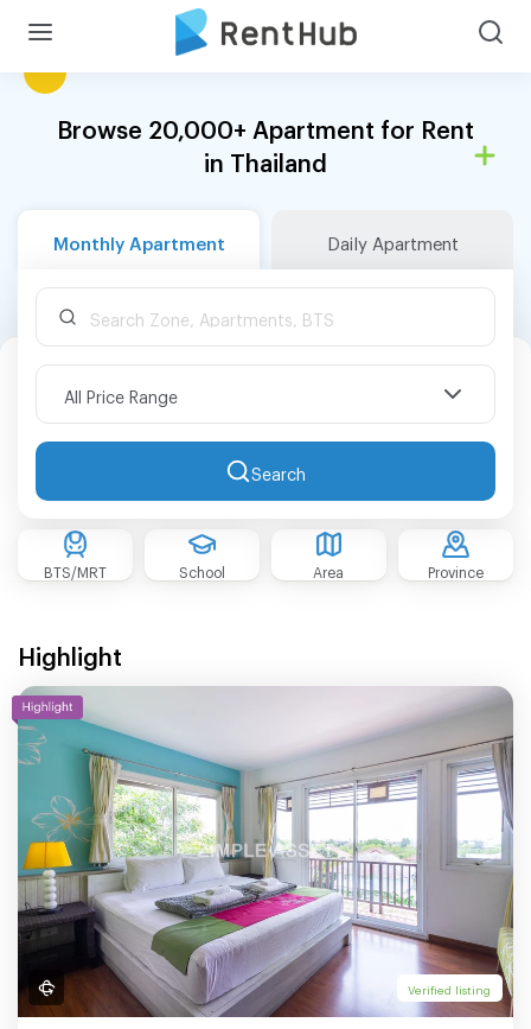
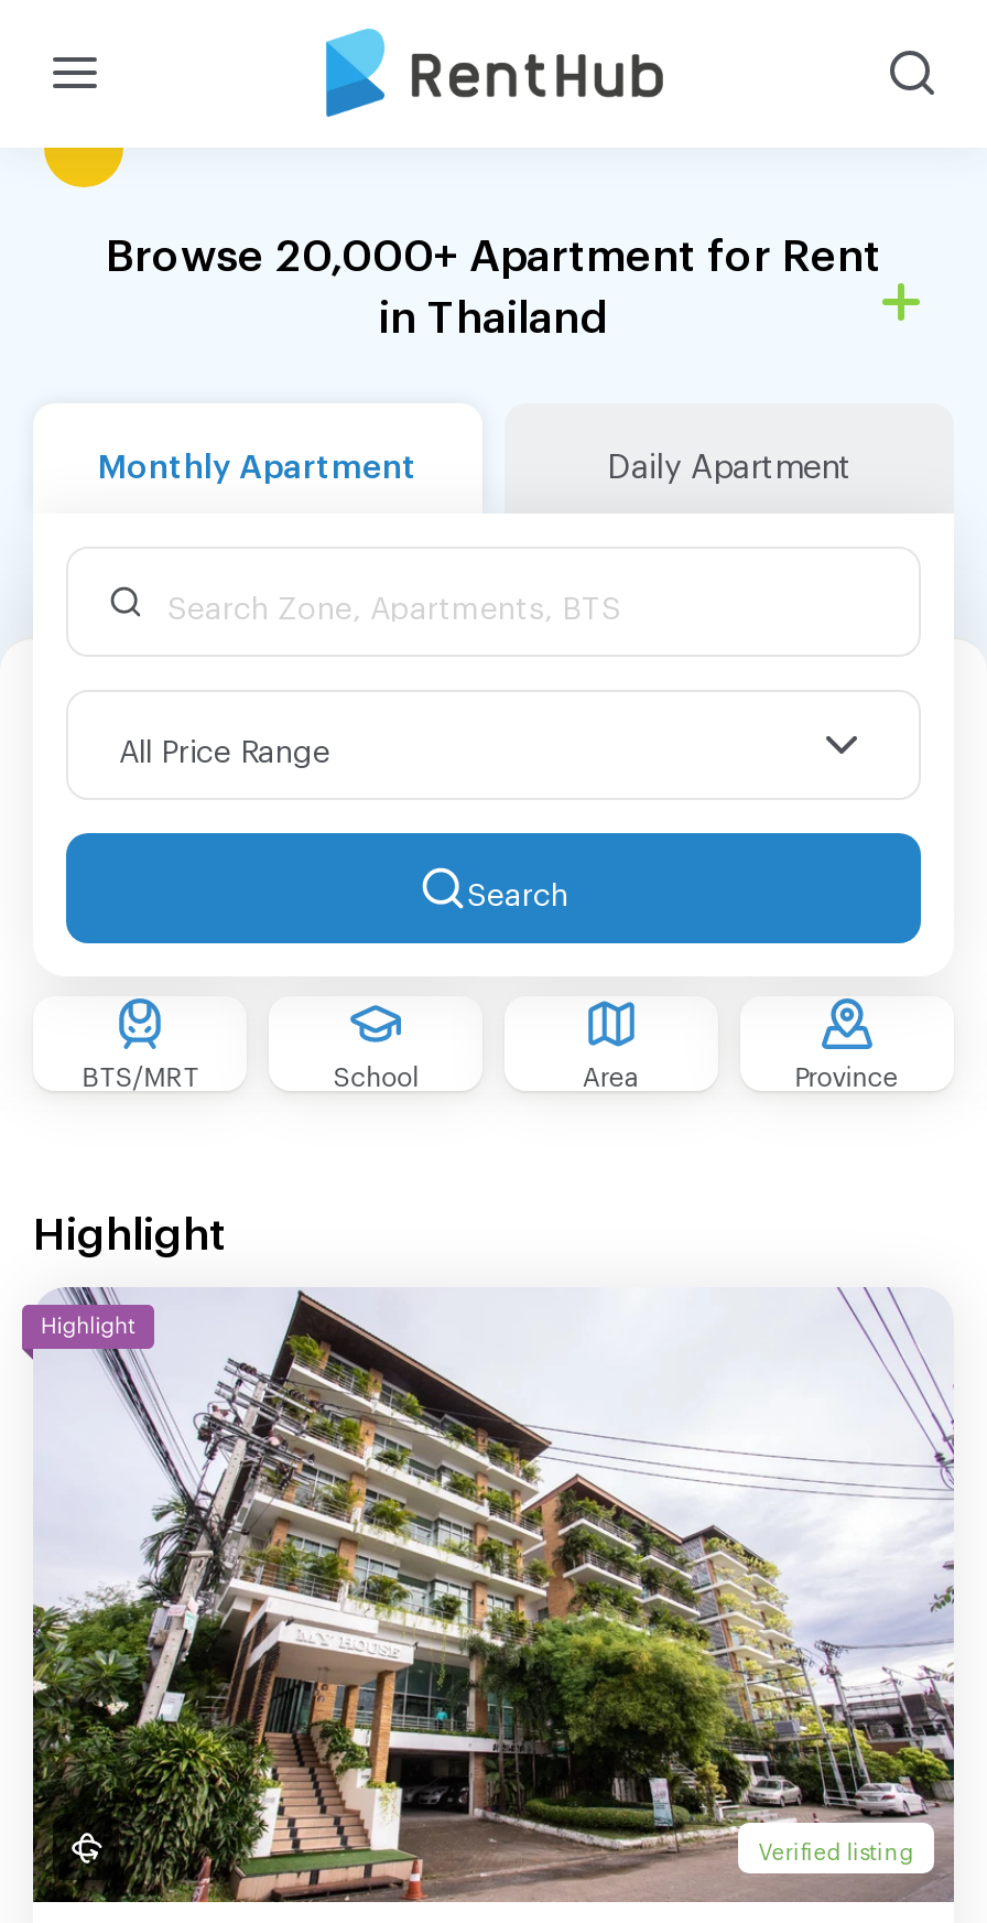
[17,686,514,1017] [image] -> [31,1287,956,1904] [image]

